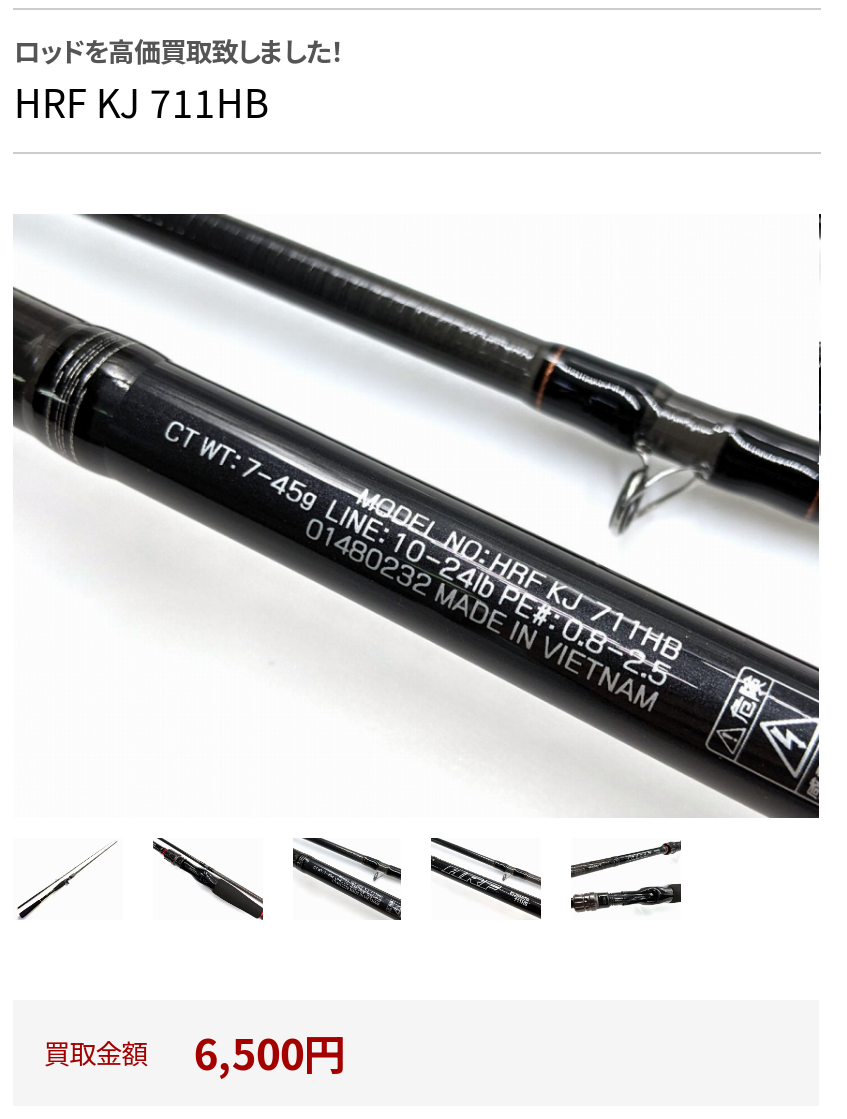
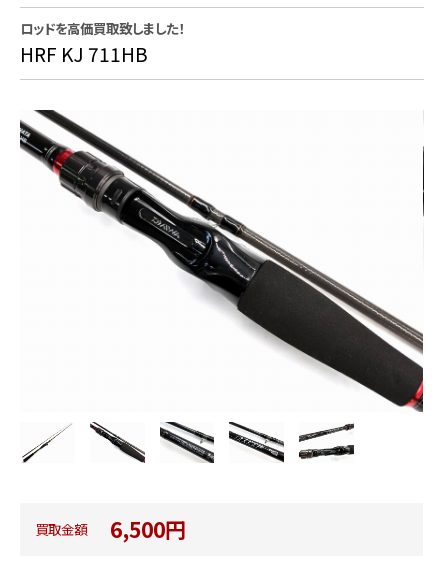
[11,212,823,820] [image] -> [19,109,425,412] [image]

